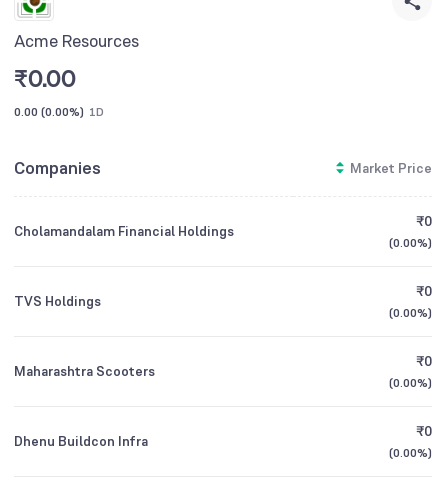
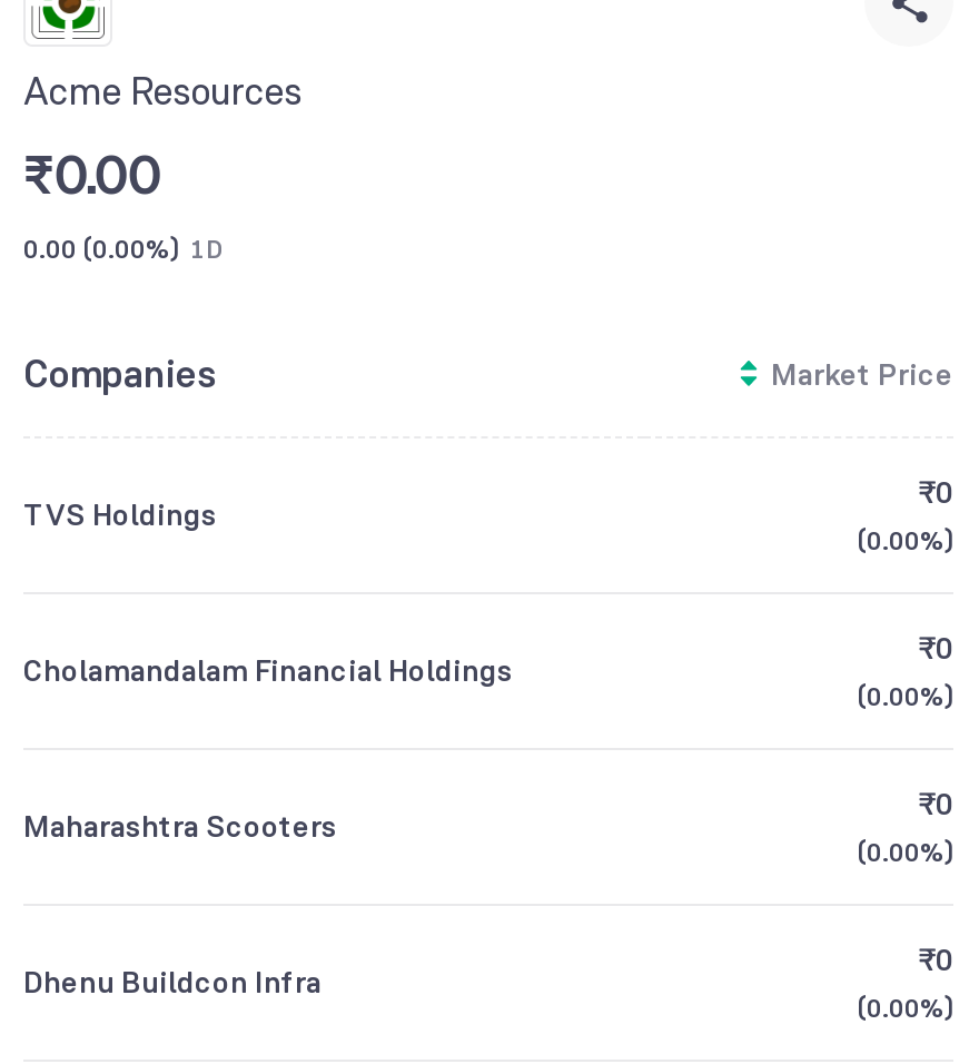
moved [14,222,234,240] -> [23,650,513,690]: Cholamandalam Financial Holdings
moved [14,292,101,310] -> [23,494,217,534]: TVS Holdings

